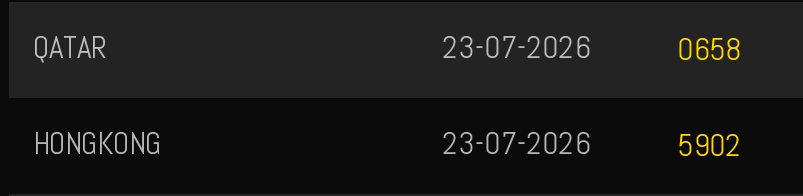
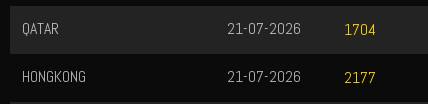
[442,29,590,69] 23-07-2026 -> [227,19,301,39] 21-07-2026
[678,30,742,70] 0658 -> [344,20,376,40] 1704
[442,125,590,165] 23-07-2026 -> [227,67,301,87] 21-07-2026
[678,126,742,166] 5902 -> [344,68,376,88] 2177

